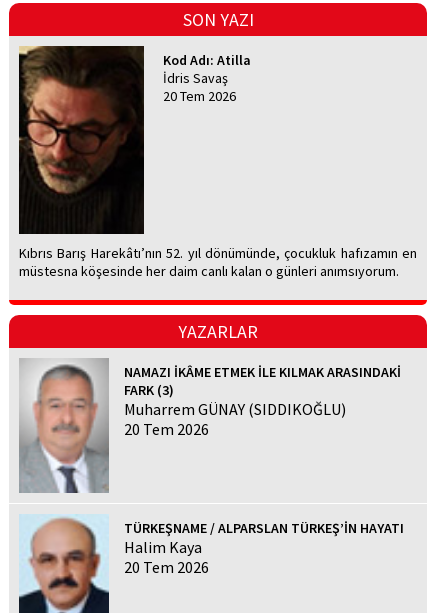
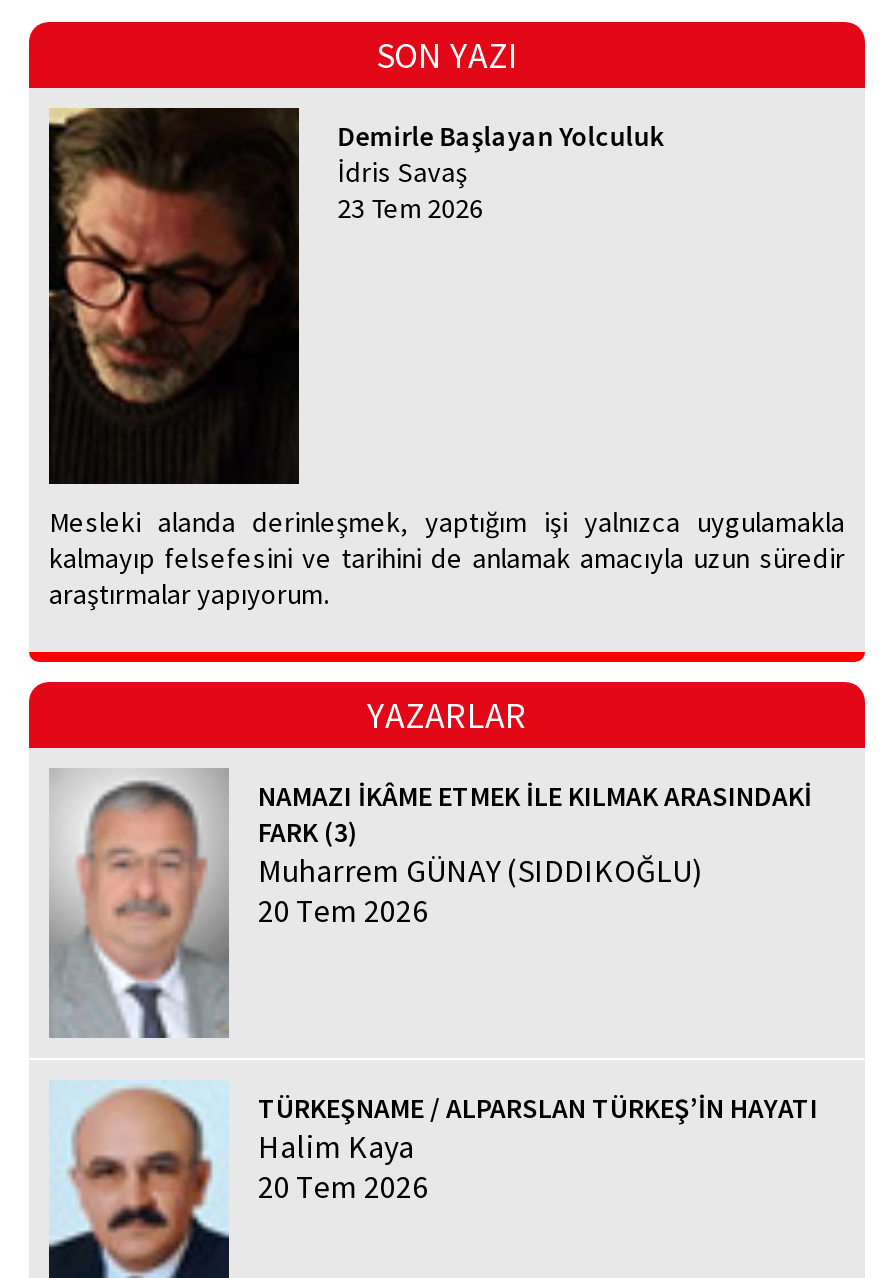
[163,51,251,69] Kod Adı: Atilla -> [338,119,664,155] Demirle Başlayan Yolculuk
[163,87,236,105] 20 Tem 2026 -> [338,191,484,227] 23 Tem 2026
[19,244,417,280] Kıbrıs Barış Harekâtı’nın 52. yıl dönümünde, çocukluk hafızamın en | müstesna köşesinde her daim canlı kalan o günleri anımsıyorum. -> [49,505,845,613] Mesleki alanda derinleşmek, yaptığım işi yalnızca uygulamakla | kalmayıp felsefesini ve tarihini de anlamak amacıyla uzun süredir | araştırmalar yapıyorum.

